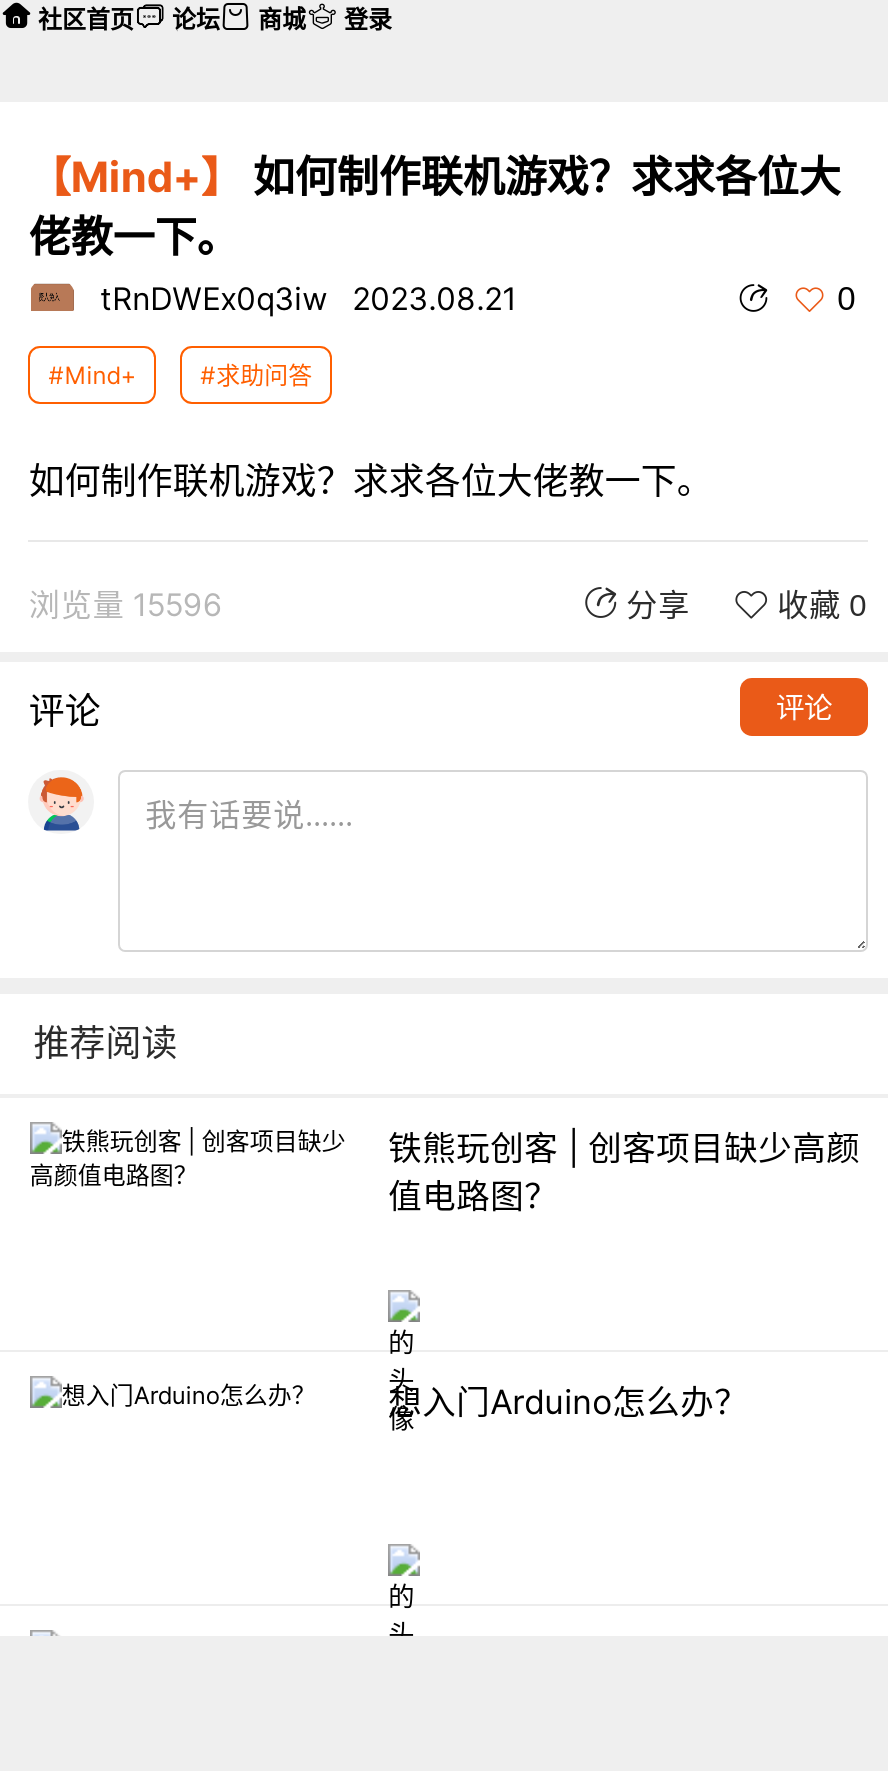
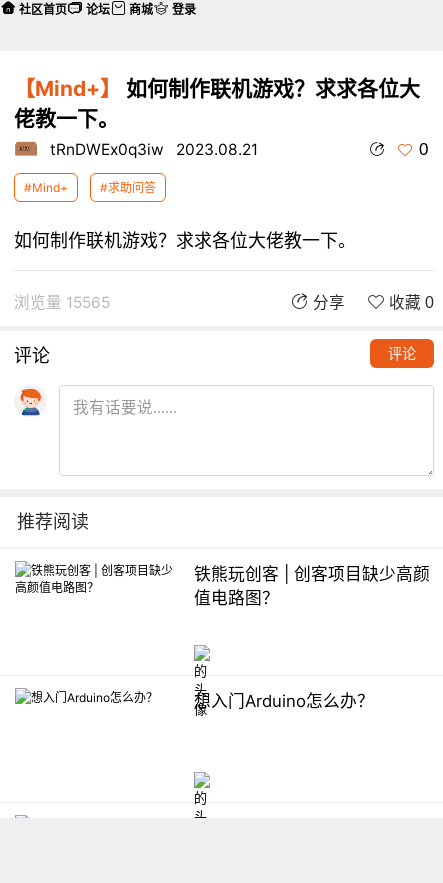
[29,586,223,624] 浏览量 15596 -> [14,293,110,312] 浏览量 15565

